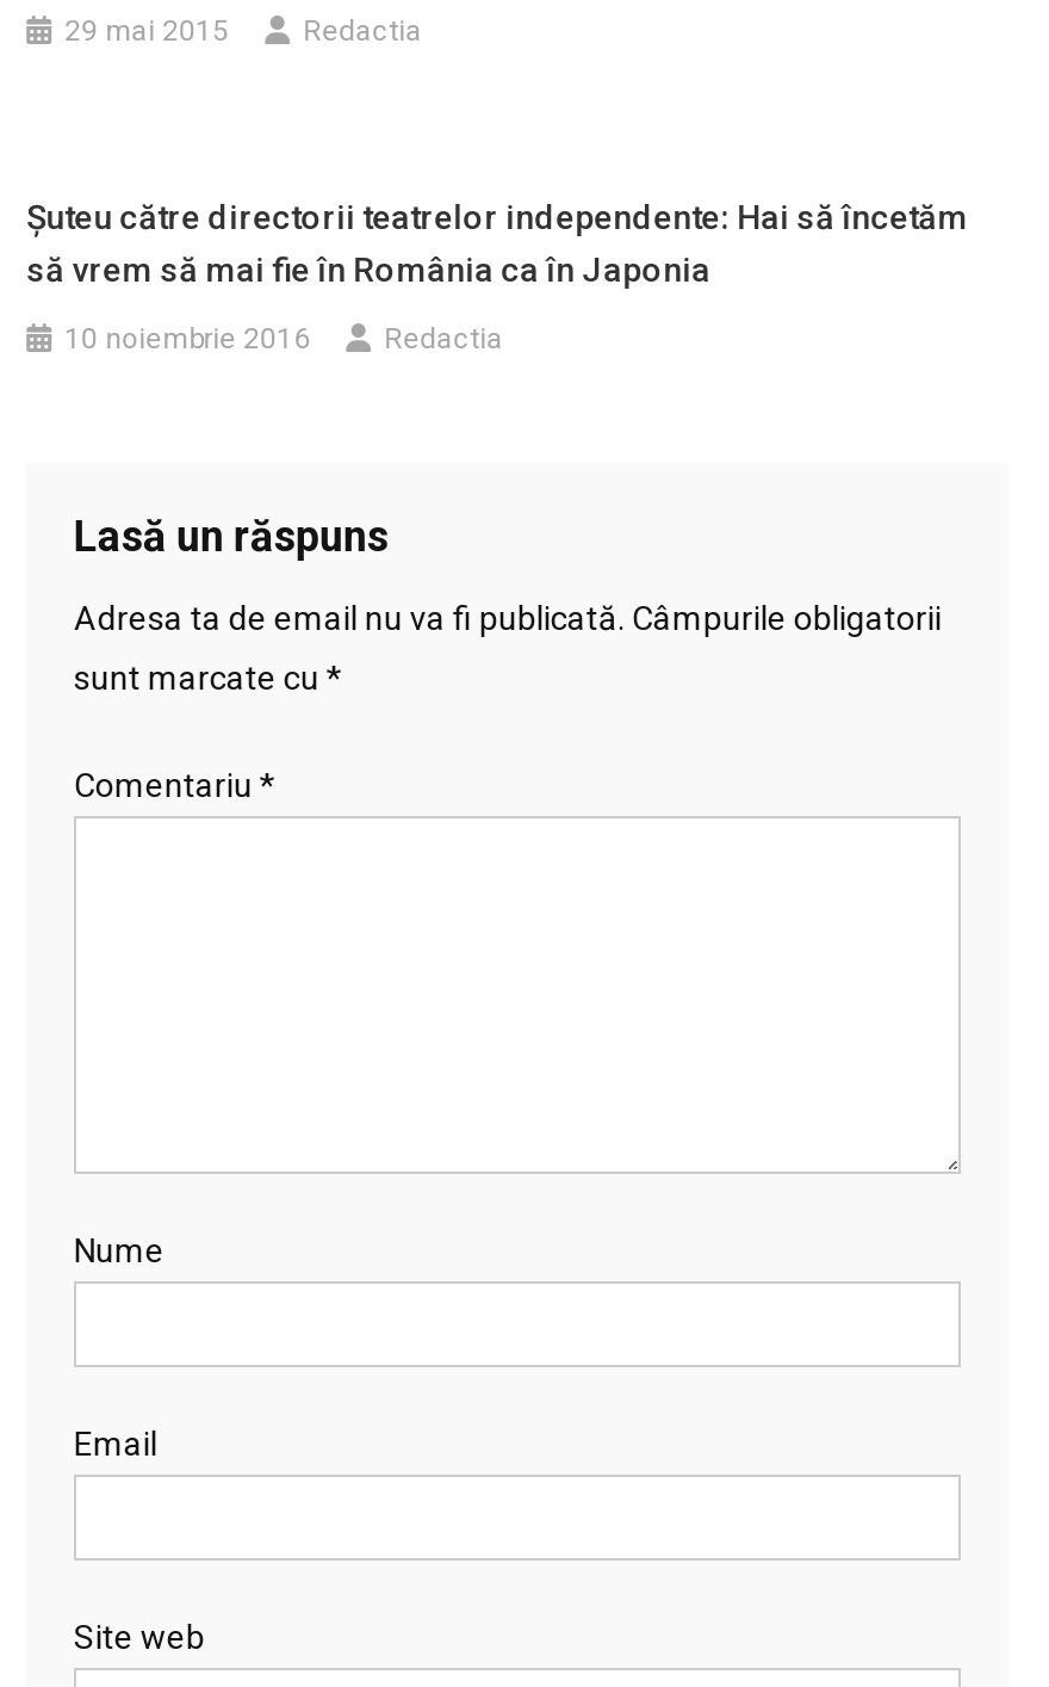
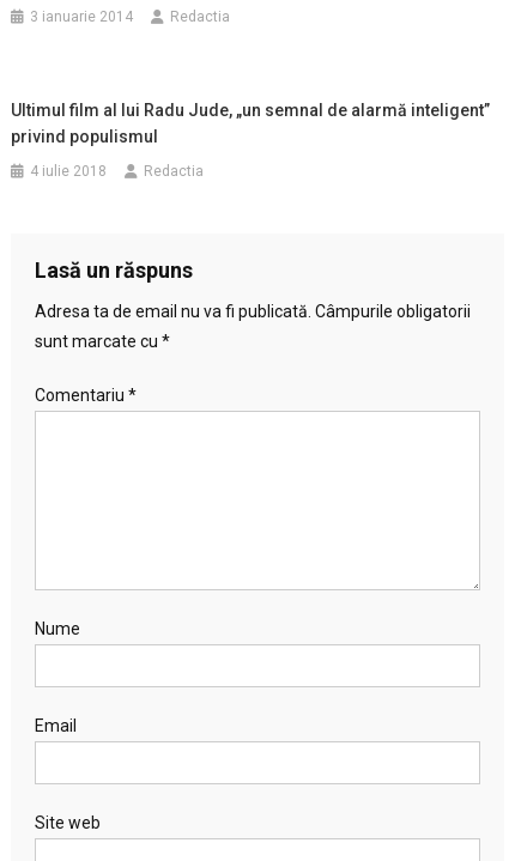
[65,15,229,48] 29 mai 2015 -> [30,9,133,25] 3 ianuarie 2014
[26,199,968,289] Șuteu către directorii teatrelor independente: Hai să încetăm | să vrem să mai fie în România ca în Japonia -> [11,101,490,146] Ultimul film al lui Radu Jude, „un semnal de alarmă inteligent” | privind populismul
[65,323,310,356] 10 noiembrie 2016 -> [30,163,107,180] 4 iulie 2018

